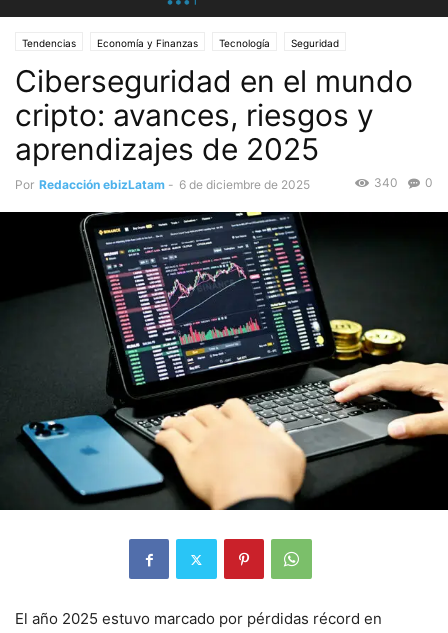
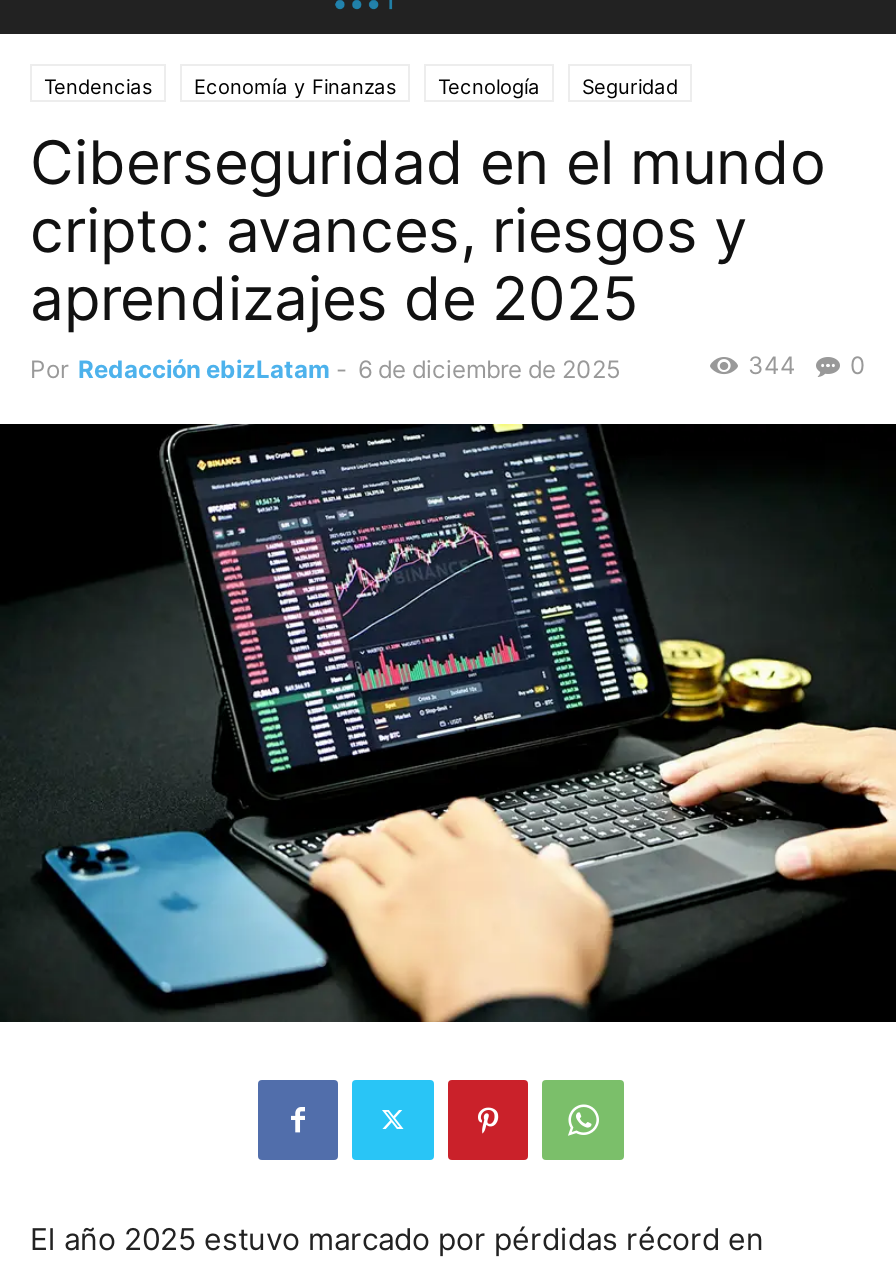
[374,175,433,190] 340 0 -> [748,350,866,380] 344 0

